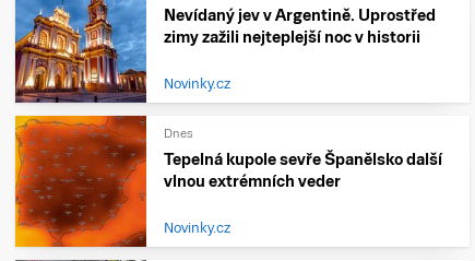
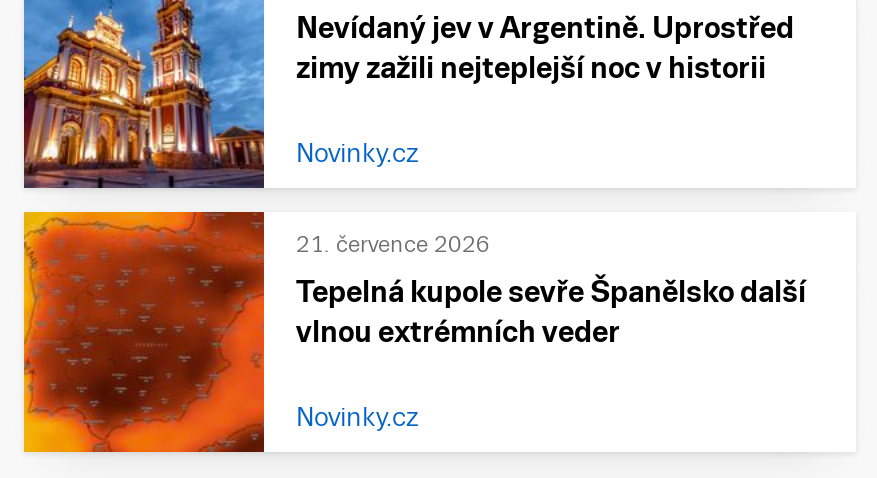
[164,127,193,140] Dnes -> [296,232,490,256] 21. července 2026

